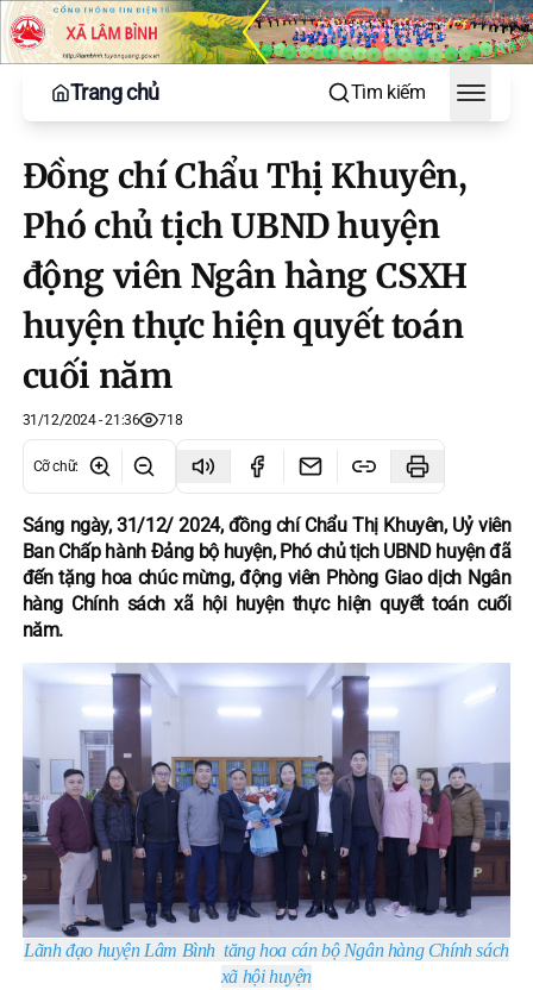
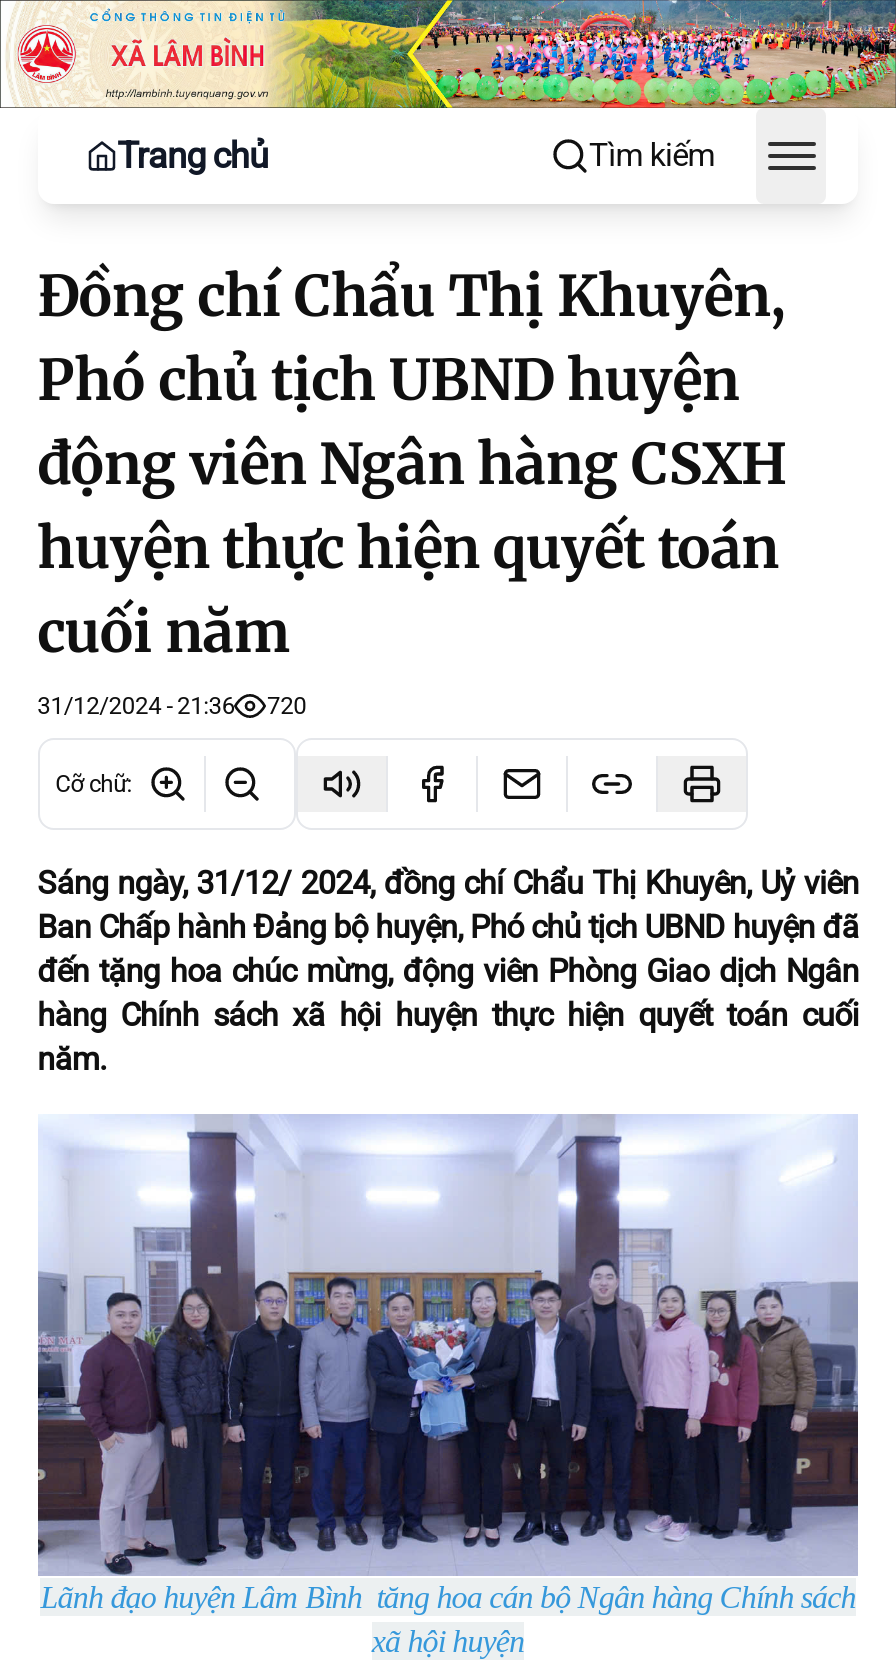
[22,412,182,429] 31/12/2024 - 21:36 718 -> [37,693,307,721] 31/12/2024 - 21:36 720

